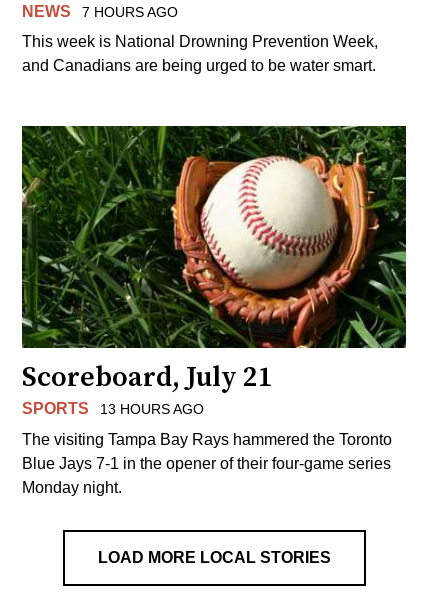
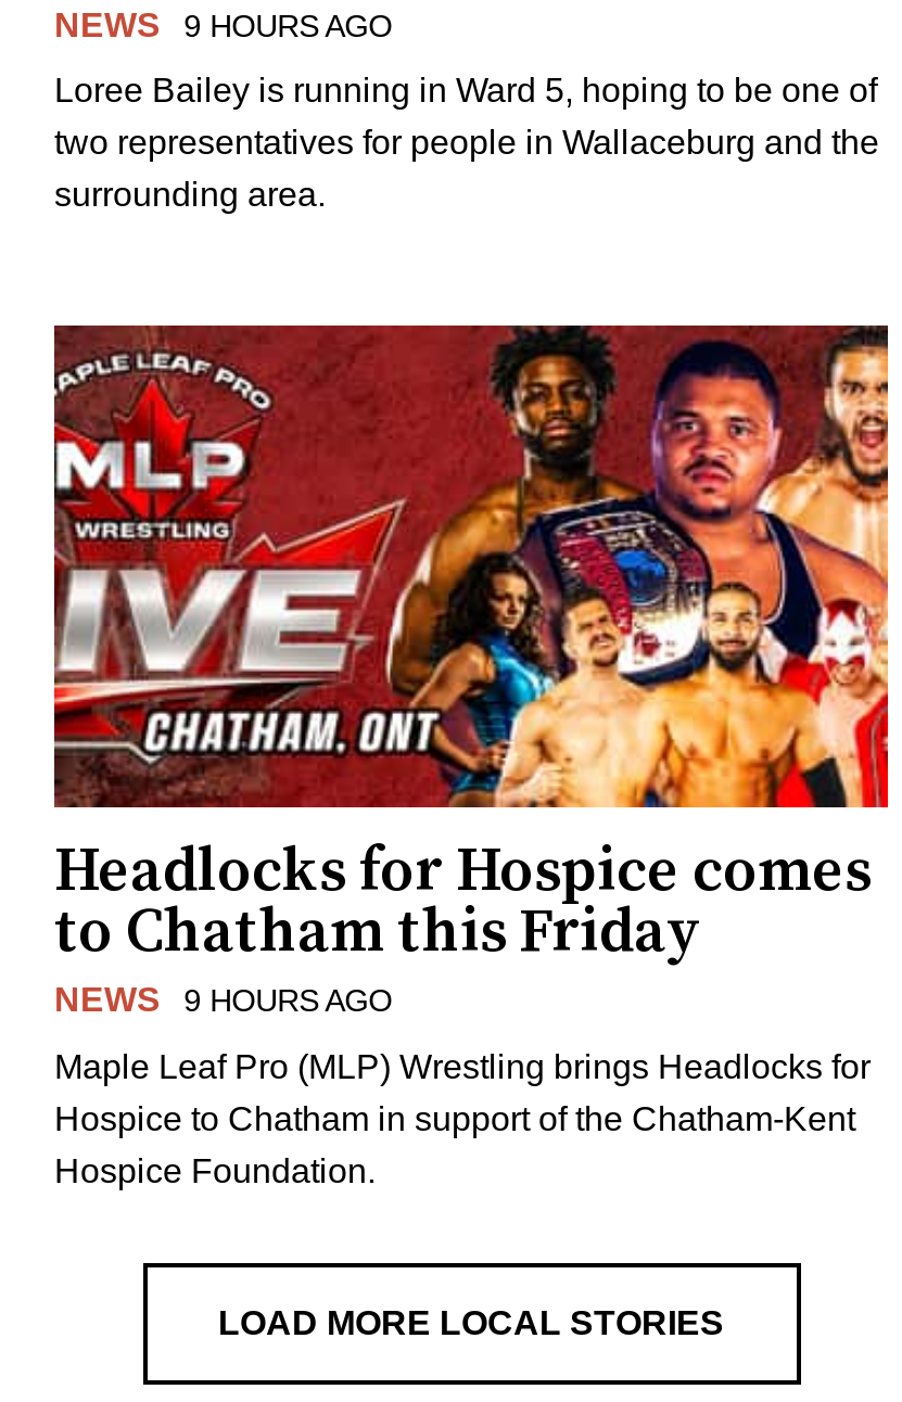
[22,3,178,20] NEWS 7 HOURS AGO -> [54,6,392,43] NEWS 9 HOURS AGO
[22,33,378,74] This week is National Drowning Prevention Week, | and Canadians are being urged to be water smart. -> [54,72,879,214] Loree Bailey is running in Ward 5, hoping to be one of | two representatives for people in Wallaceburg and the | surrounding area.
[21,125,407,417] [image] | Scoreboard, July 21 | SPORTS | 13 HOURS AGO -> [52,323,890,1018] [image] | Headlocks for Hospice comes | to Chatham this Friday | NEWS | 9 HOURS AGO
[22,431,392,496] The visiting Tampa Bay Rays hammered the Toronto | Blue Jays 7-1 in the opener of their four-game series | Monday night. -> [54,1048,871,1189] Maple Leaf Pro (MLP) Wrestling brings Headlocks for | Hospice to Chatham in support of the Chatham-Kent | Hospice Foundation.

